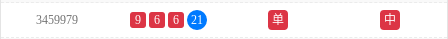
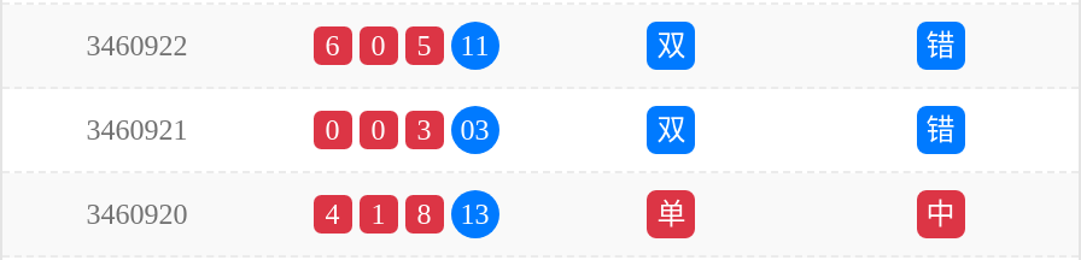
[36,13,141,27] 3459979 | 9 -> [86,29,188,63] 3460922
[173,13,203,27] 6 | 21 -> [86,29,955,231] 0 | 5 | 11 | 双 | 错 | 3460921 | 0 | 0 | 3 | 03 | 双 | 错 | 3460920 | 4 | 1 | 8 | 13

